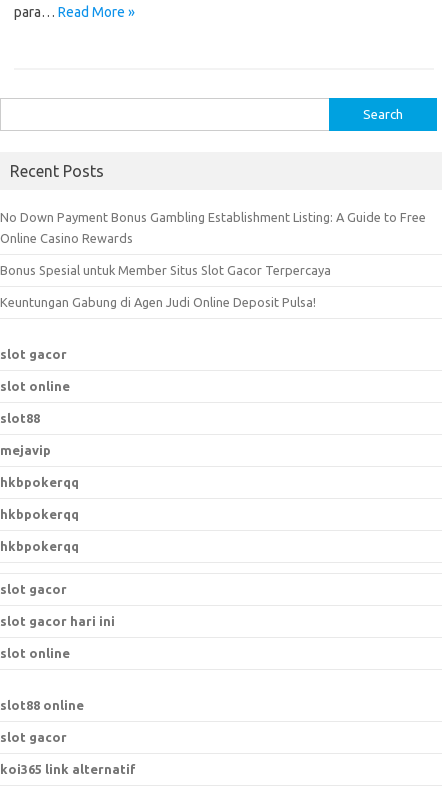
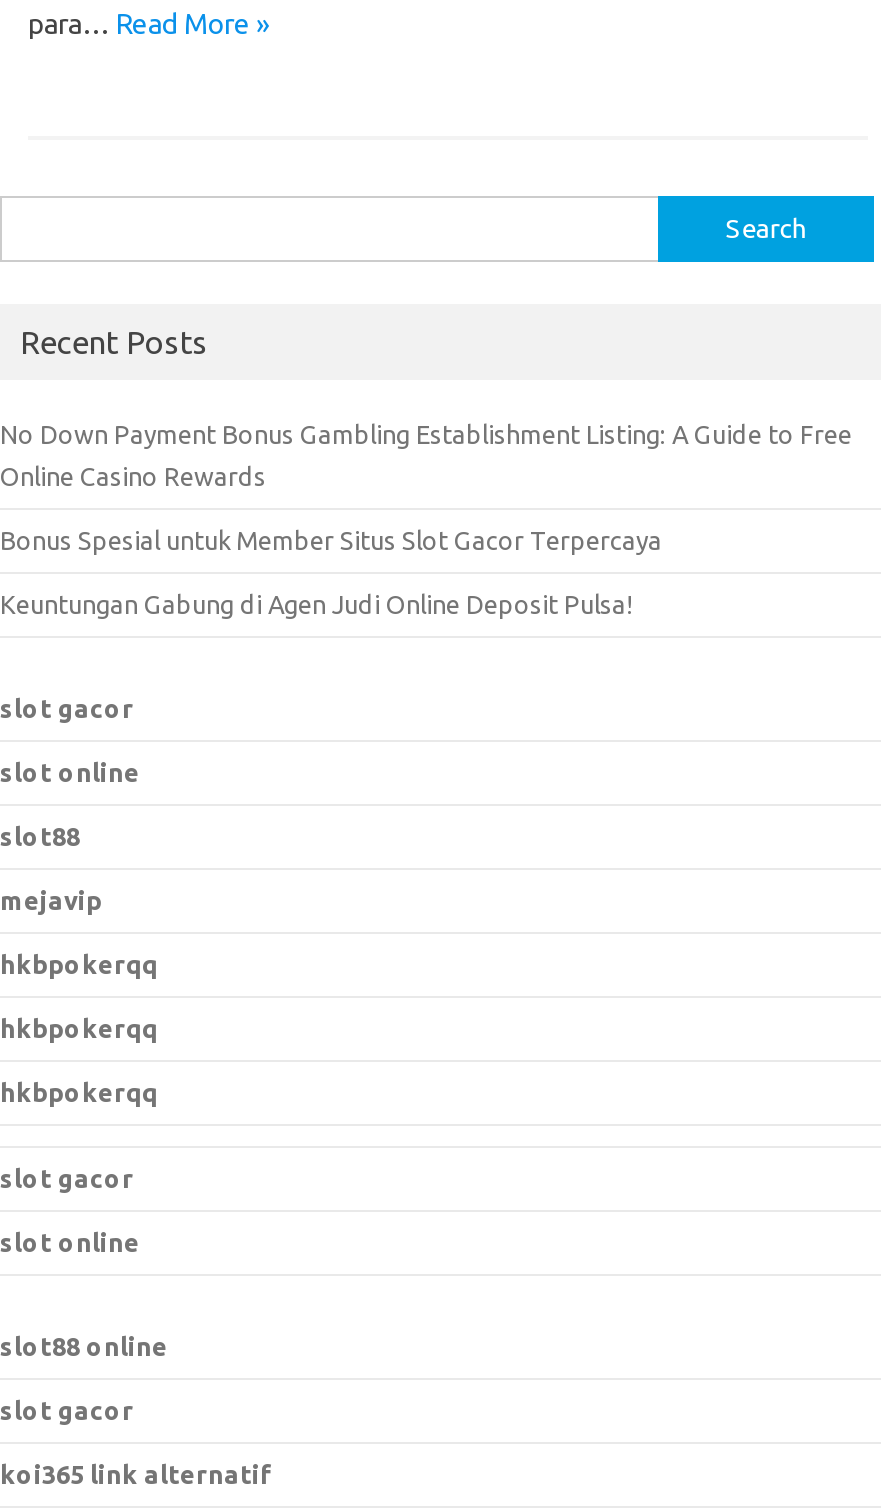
[0,614,115,628] slot gacor hari ini -> none

